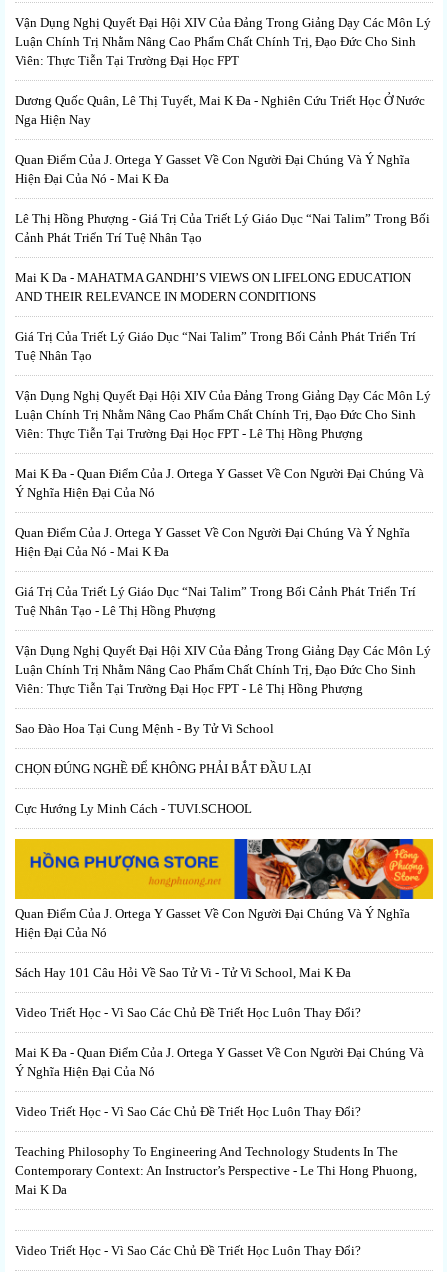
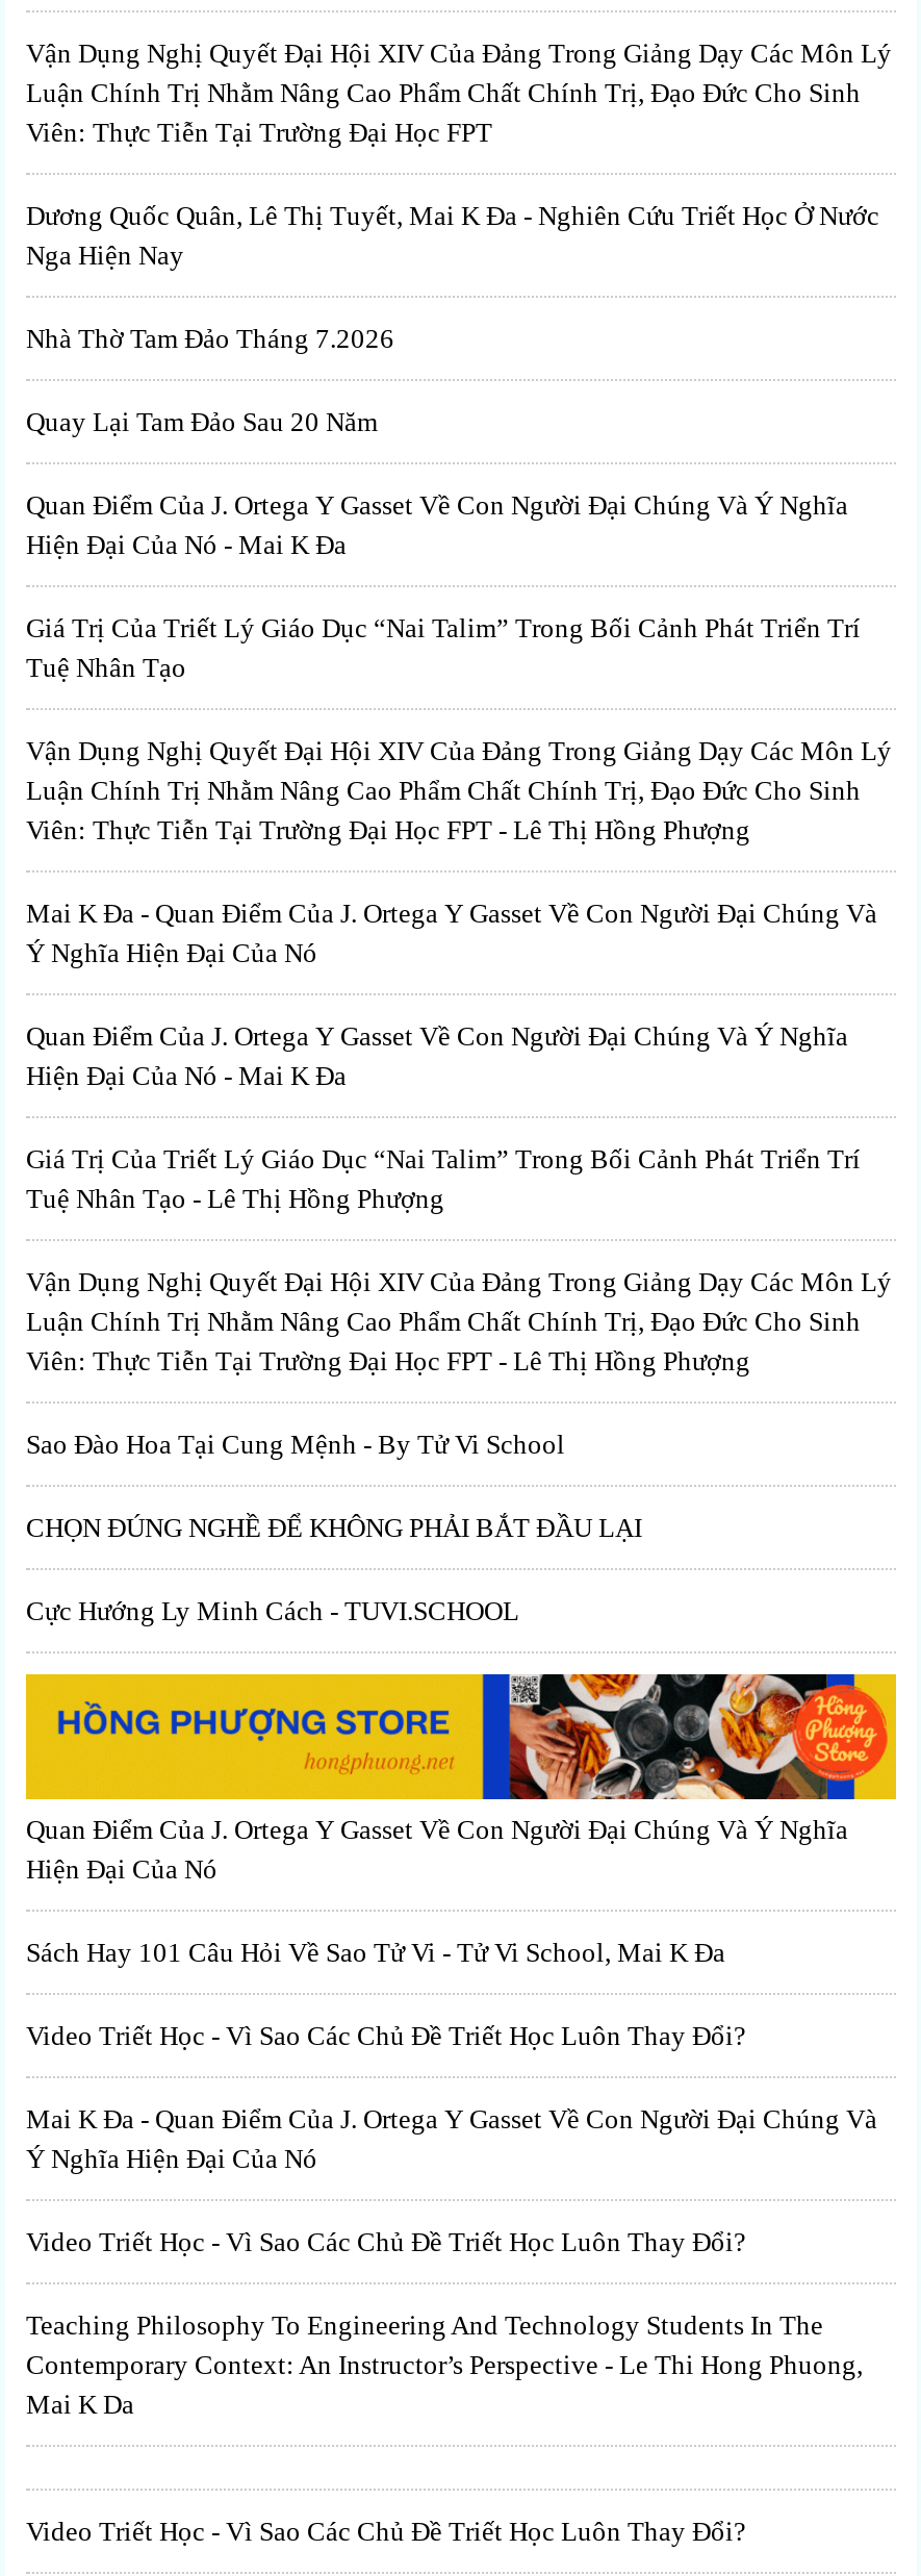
none -> [26,323,394,437] Nhà Thờ Tam Đảo Tháng 7.2026 | Quay Lại Tam Đảo Sau 20 Năm
moved [15,152,410,186] -> [26,489,848,560]: Quan Điểm Của J. Ortega Y Gasset Về Con Người Đại Chúng Và Ý Nghĩa | Hiện Đại Của Nó - Mai K Đa
[15,211,430,304] Lê Thị Hồng Phượng - Giá Trị Của Triết Lý Giáo Dục “Nai Talim” Trong Bối | Cảnh Phát Triển Trí Tuệ Nhân Tạo | Mai K Da - MAHATMA GANDHI’S VIEWS ON LIFELONG EDUCATION | AND THEIR RELEVANCE IN MODERN CONDITIONS -> none

